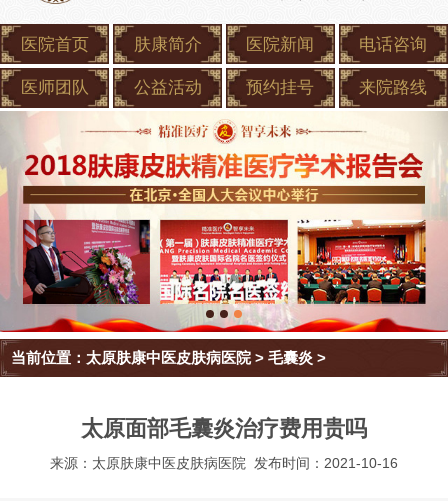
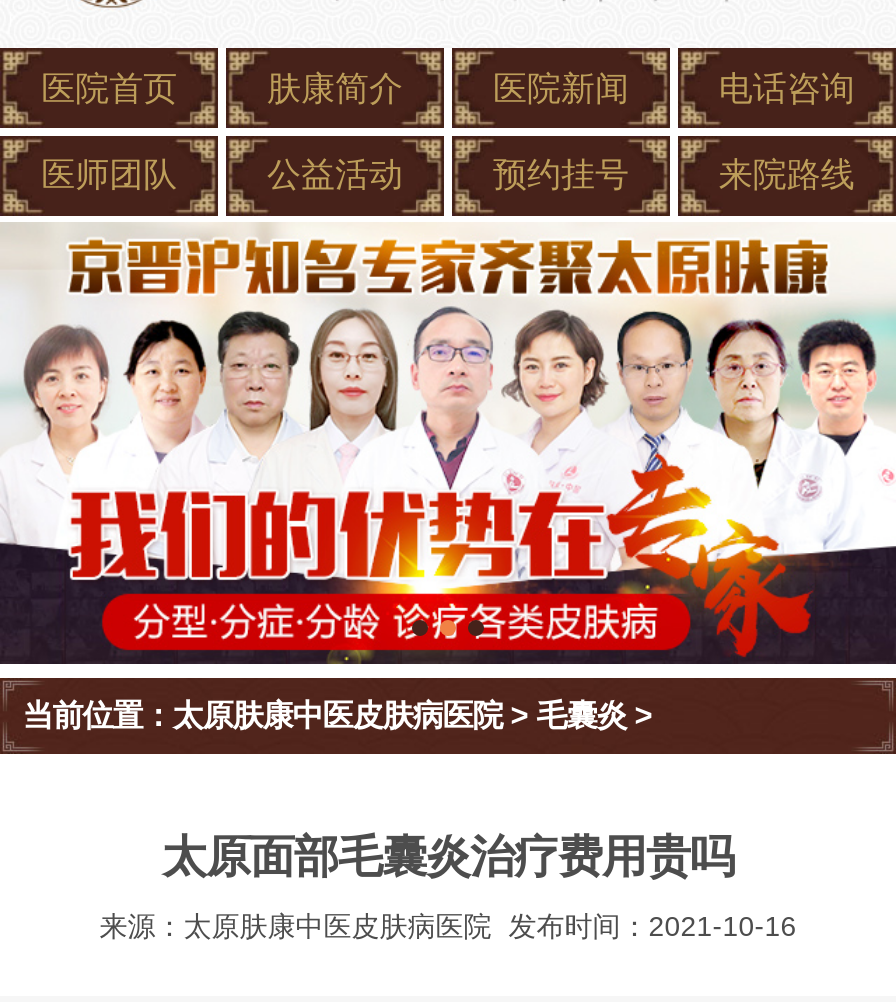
[3,111,445,333] [image] -> [6,224,890,666] [image]

